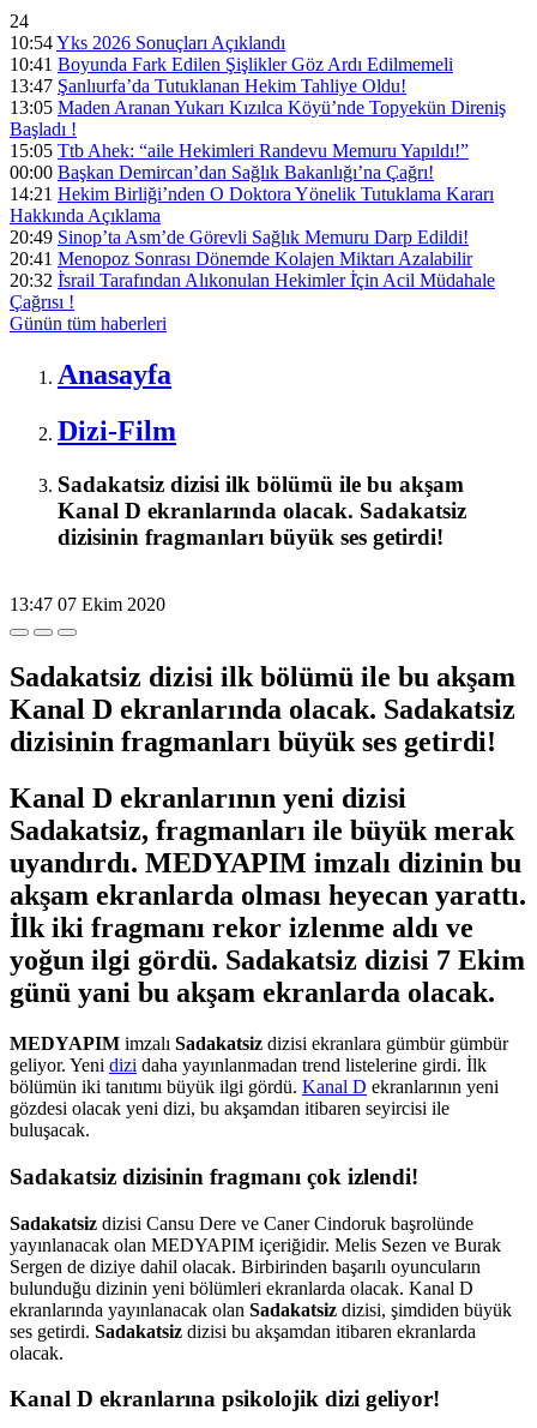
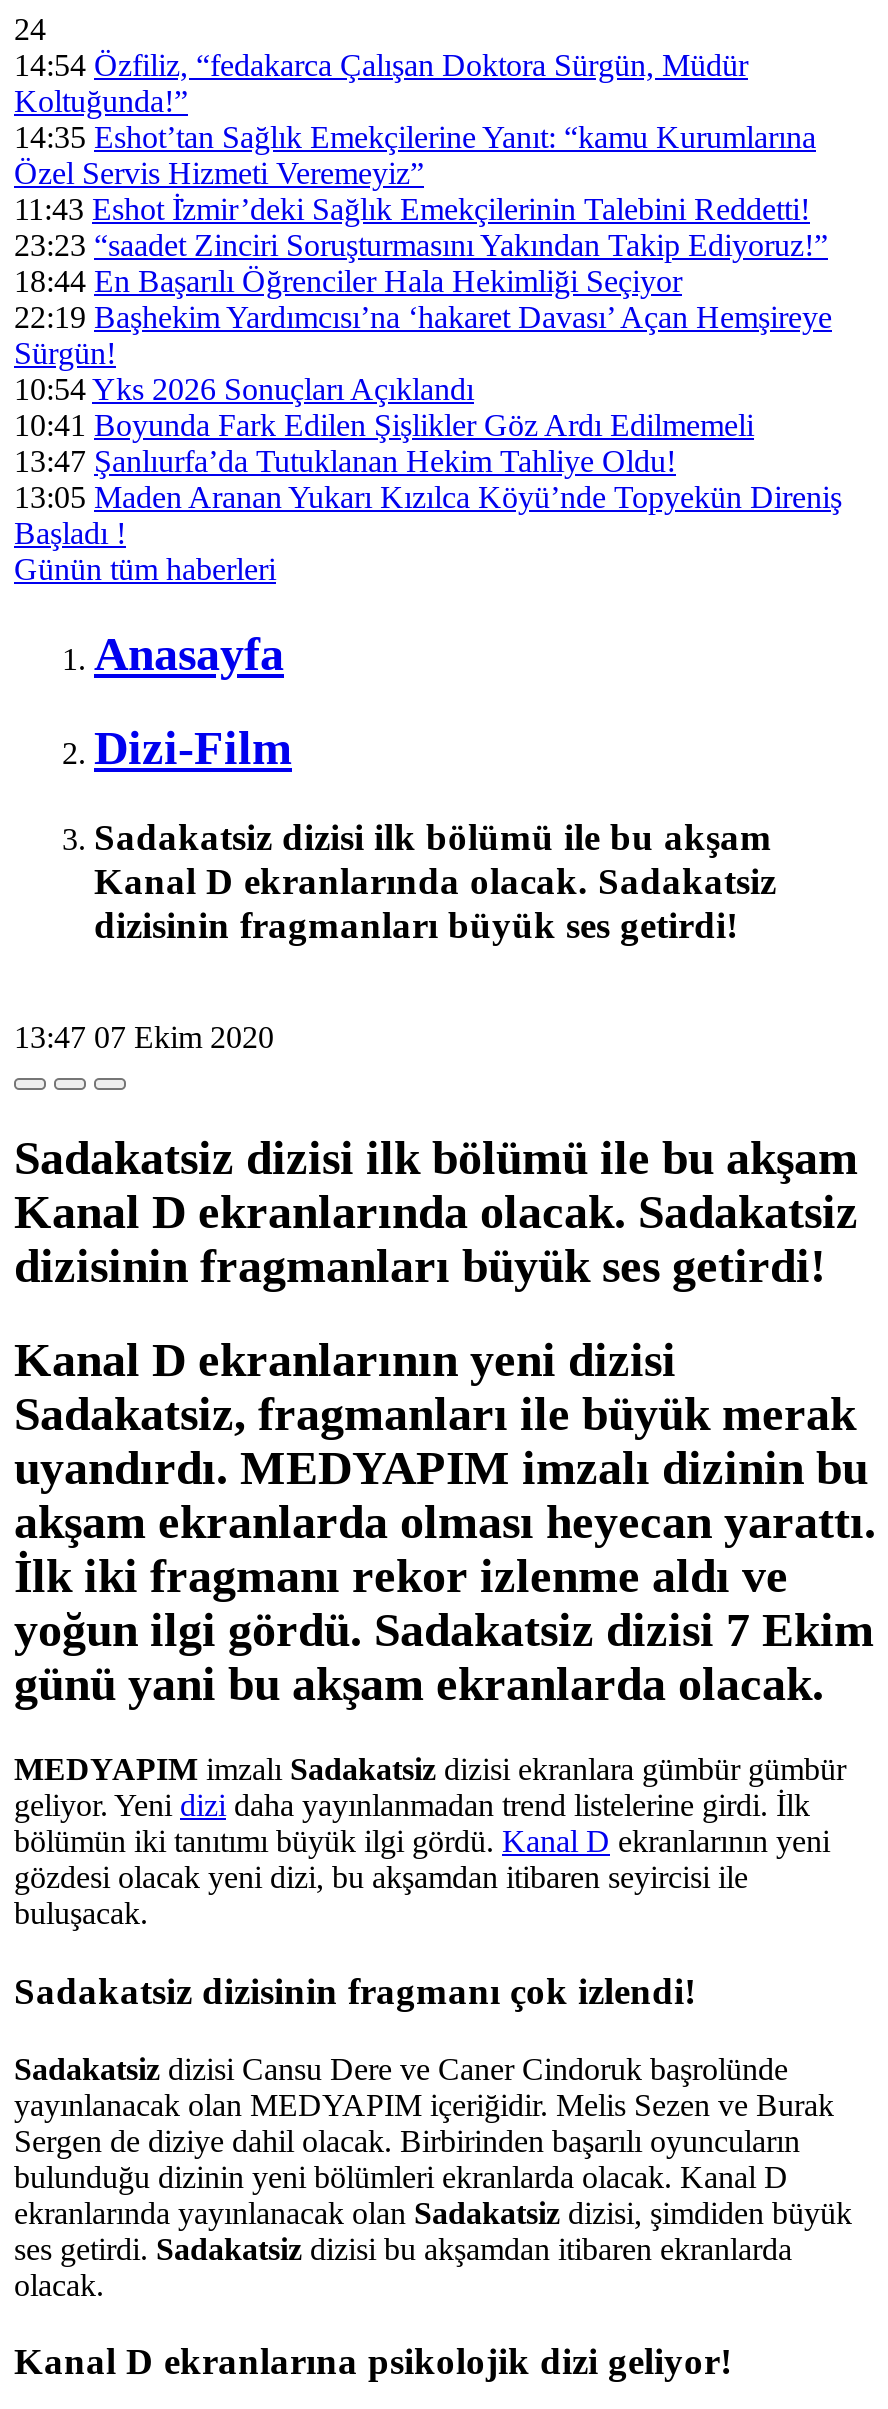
none -> [14,48,832,370] 14:54 Özfiliz, “fedakarca Çalışan Doktora Sürgün, Müdür | Koltuğunda!” | 14:35 Eshot’tan Sağlık Emekçilerine Yanıt: “kamu Kurumlarına | Özel Servis Hizmeti Veremeyiz” | 11:43 Eshot İ̇zmir’deki Sağlık Emekçilerinin Talebini Reddetti! | 23:23 “saadet Zinciri Soruşturmasını Yakından Takip Ediyoruz!” | 18:44 En Başarılı Öğrenciler Hala Hekimliği Seçiyor | 22:19 Başhekim Yardımcısı’na ‘hakaret Davası’ Açan Hemşireye | Sürgün!
moved [10,32,506,139] -> [14,372,842,550]: 10:54 Yks 2026 Sonuçları Açıklandı | 10:41 Boyunda Fark Edilen Şişlikler Göz Ardı Edilmemeli | 13:47 Şanlıurfa’da Tutuklanan Hekim Tahliye Oldu! | 13:05 Maden Aranan Yukarı Kızılca Köyü’nde Topyekün Direniş | Başladı !
[10,140,495,312] 15:05 Ttb Ahek: “aile Hekimleri Randevu Memuru Yapıldı!” | 00:00 Başkan Demircan’dan Sağlık Bakanlığı’na Çağrı! | 14:21 Hekim Birliği’nden O Doktora Yönelik Tutuklama Kararı | Hakkında Açıklama | 20:49 Sinop’ta Asm’de Görevli Sağlık Memuru Darp Edildi! | 20:41 Menopoz Sonrası Dönemde Kolajen Miktarı Azalabilir | 20:32 İ̇srail Tarafından Alıkonulan Hekimler İ̇çin Acil Müdahale | Çağrısı ! -> none

